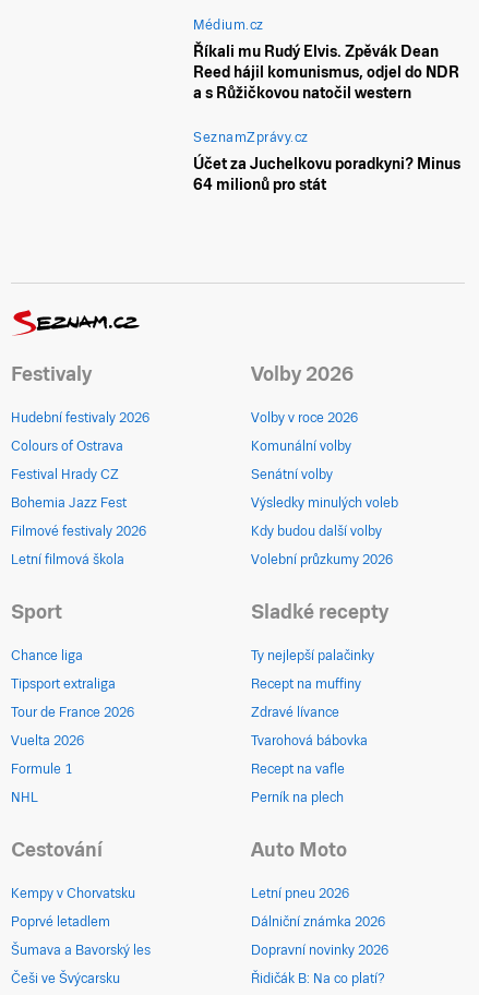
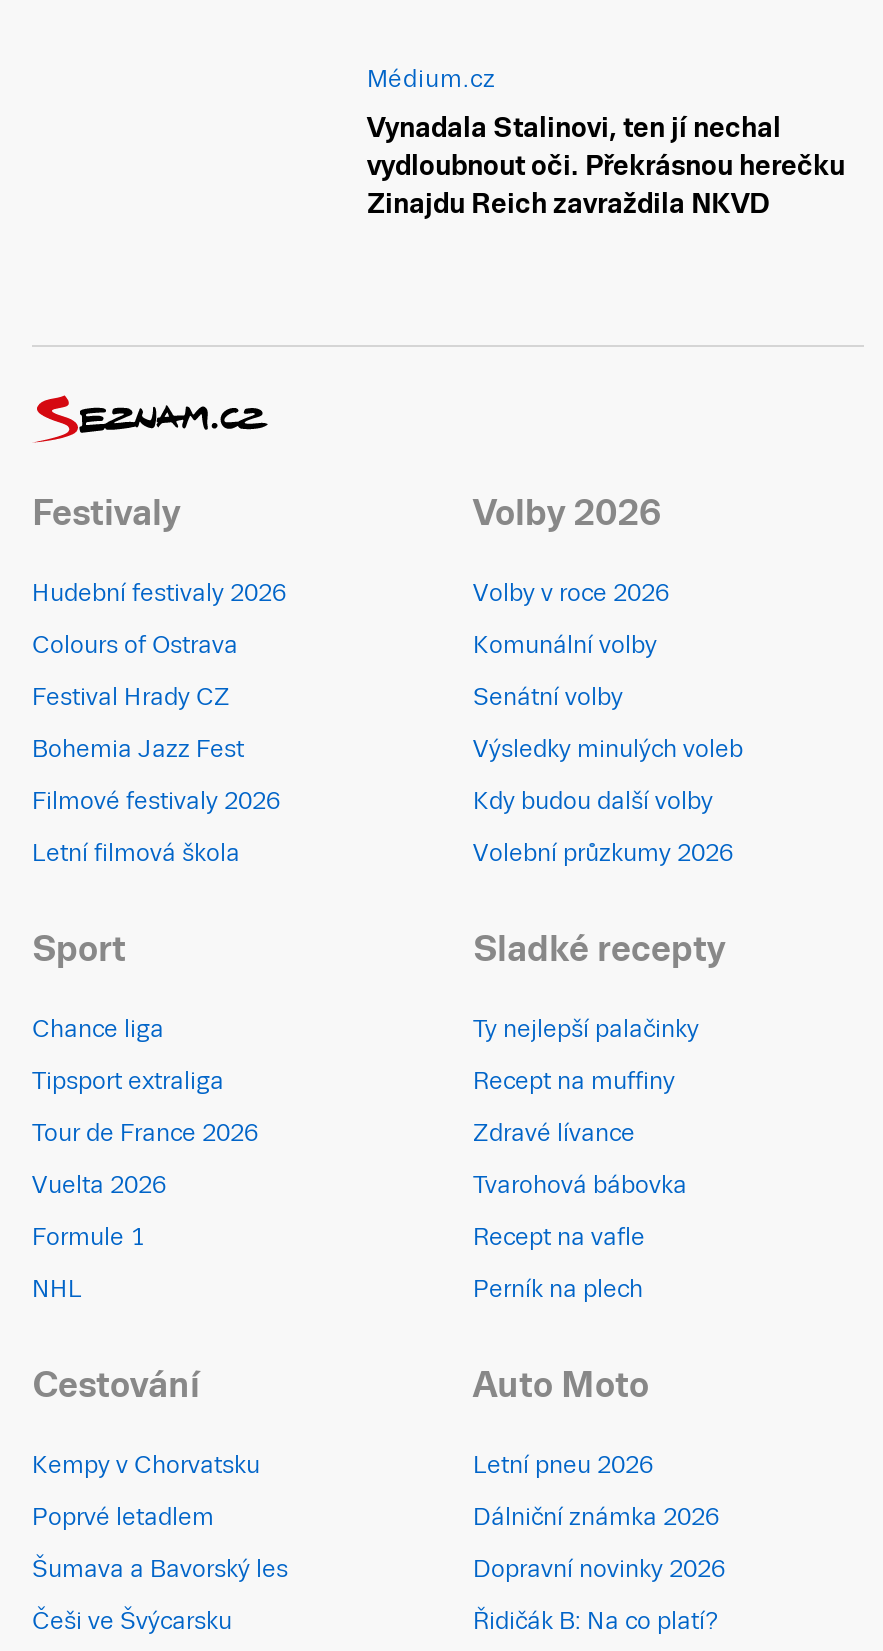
[194,42,461,193] Říkali mu Rudý Elvis. Zpěvák Dean | Reed hájil komunismus, odjel do NDR | a s Růžičkovou natočil western | SeznamZprávy.cz | Účet za Juchelkovu poradkyni? Minus | 64 milionů pro stát -> [367,112,845,220] Vynadala Stalinovi, ten jí nechal | vydloubnout oči. Překrásnou herečku | Zinajdu Reich zavraždila NKVD

